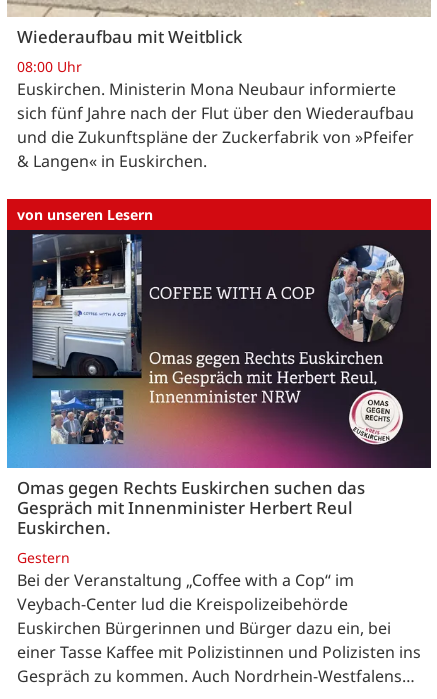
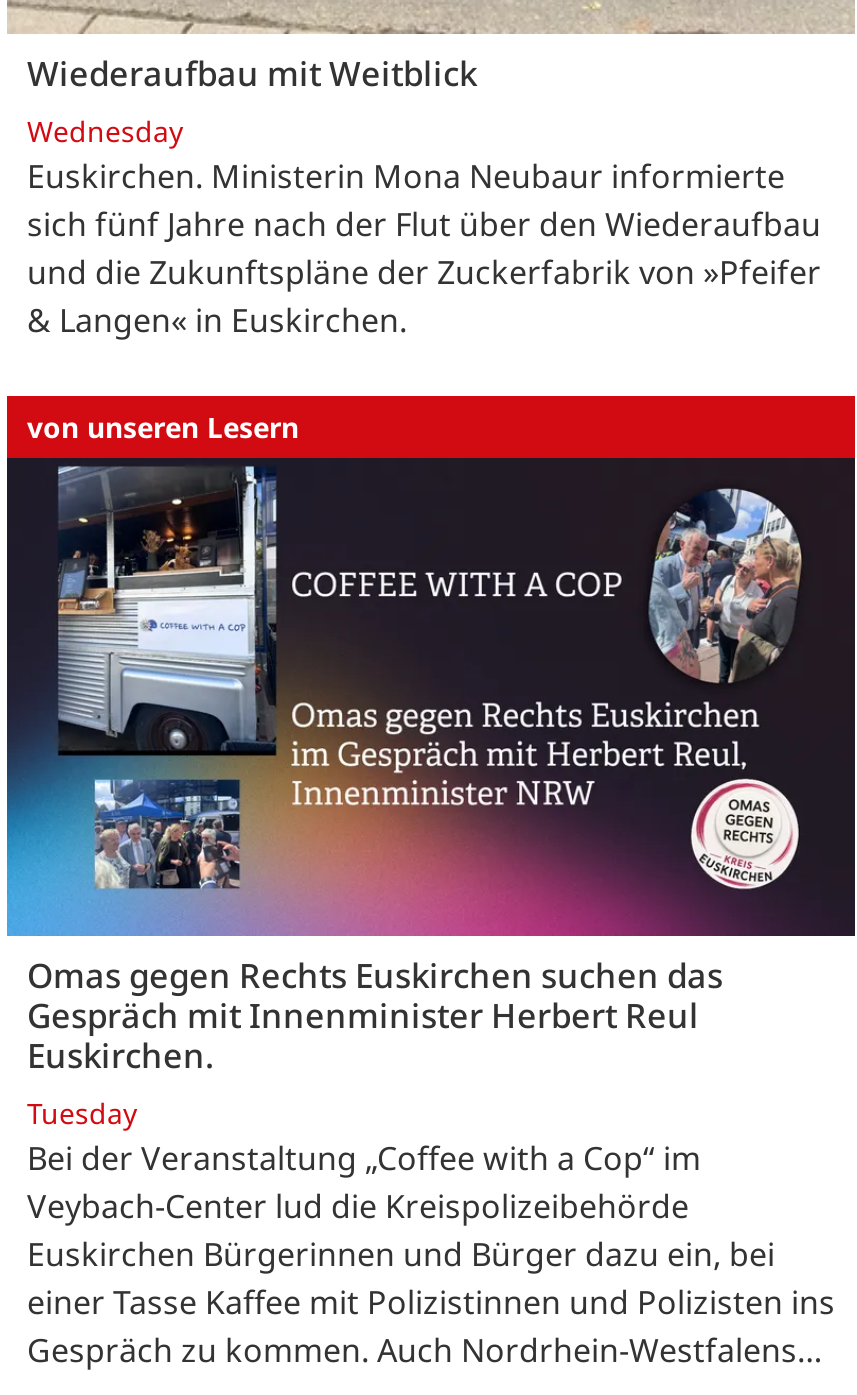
[17,57,82,76] 08:00 Uhr -> [27,113,183,151] Wednesday
[17,548,70,567] Gestern -> [27,1095,137,1133] Tuesday

